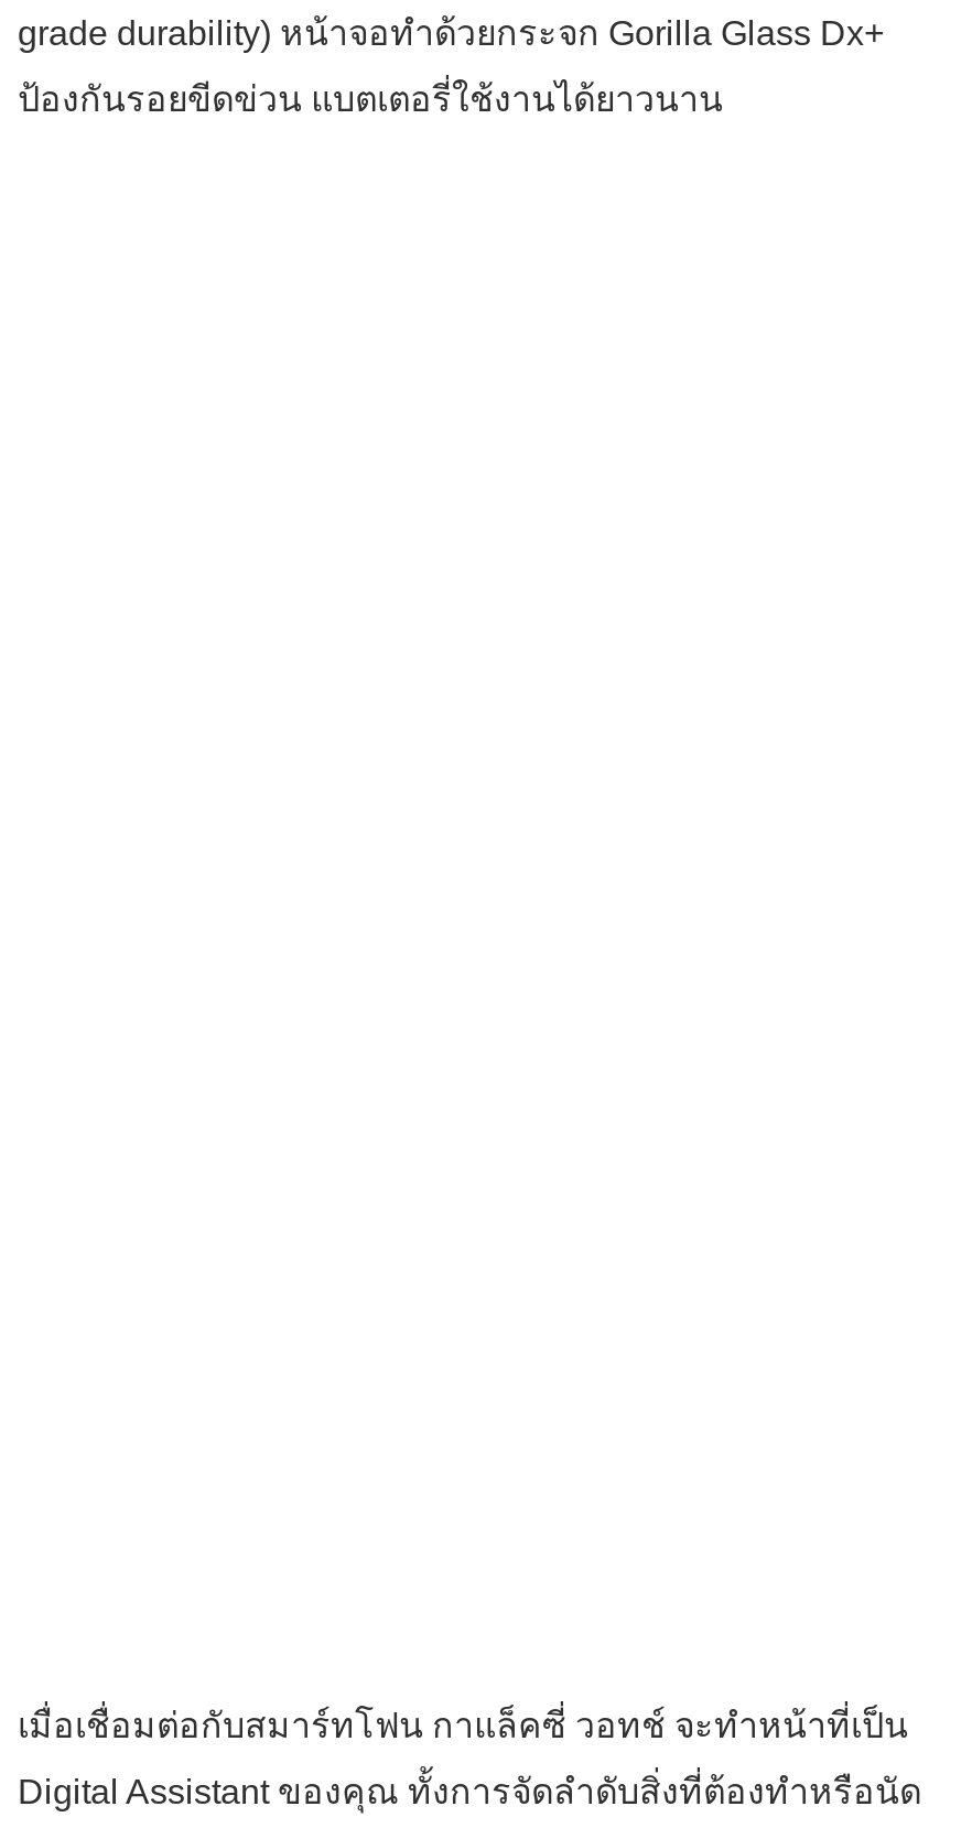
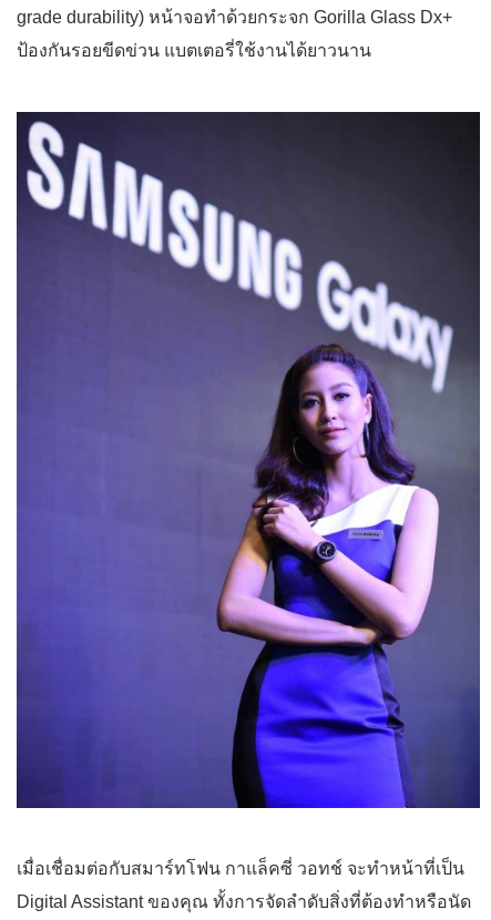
none -> [16,111,481,809] [image]

